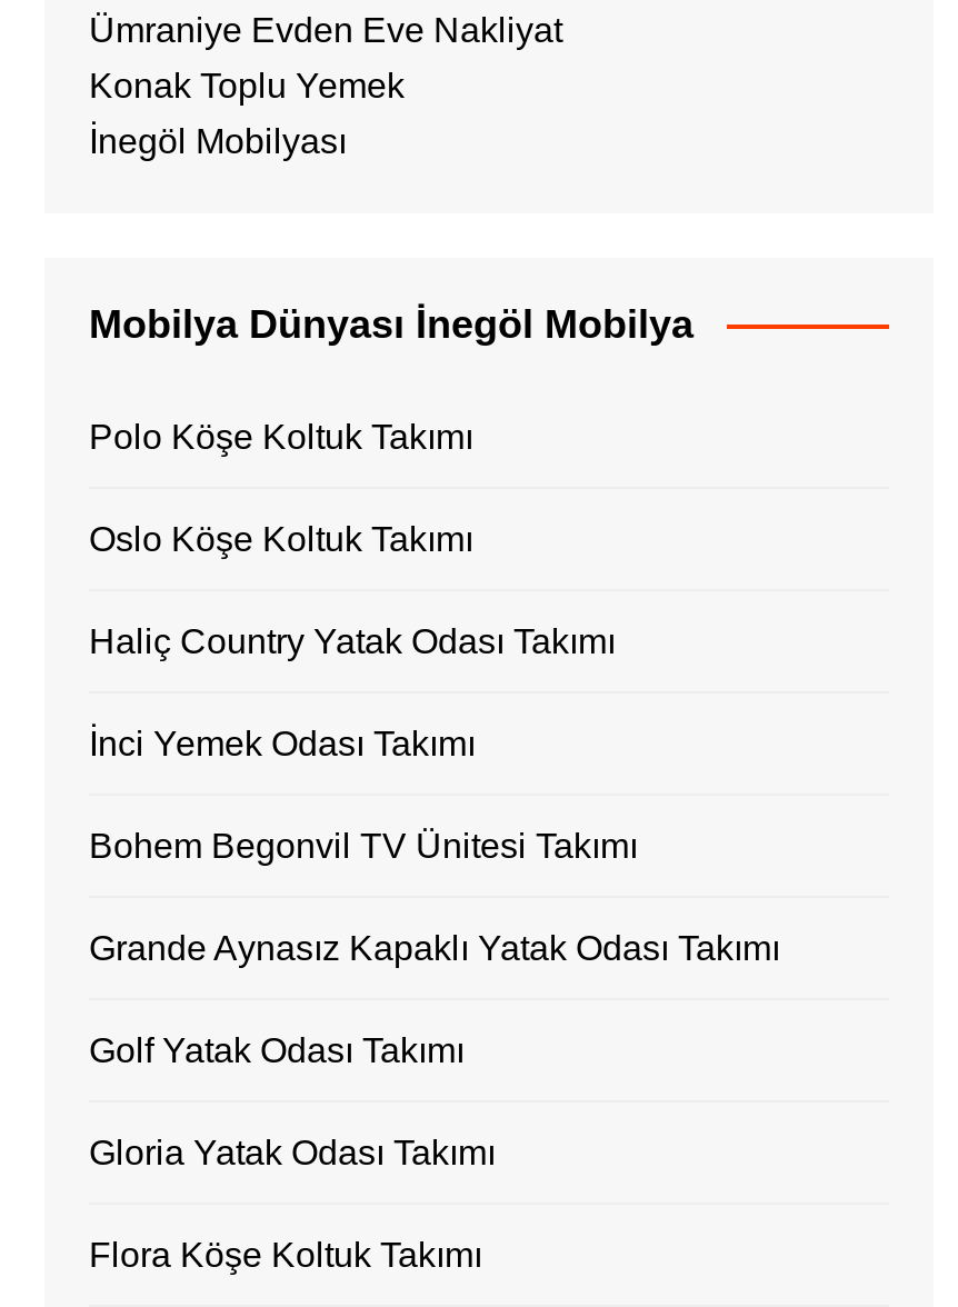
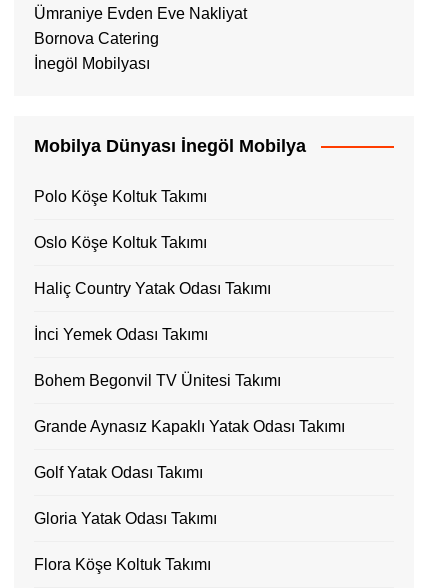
[89,66,405,103] Konak Toplu Yemek -> [34,29,159,46] Bornova Catering

